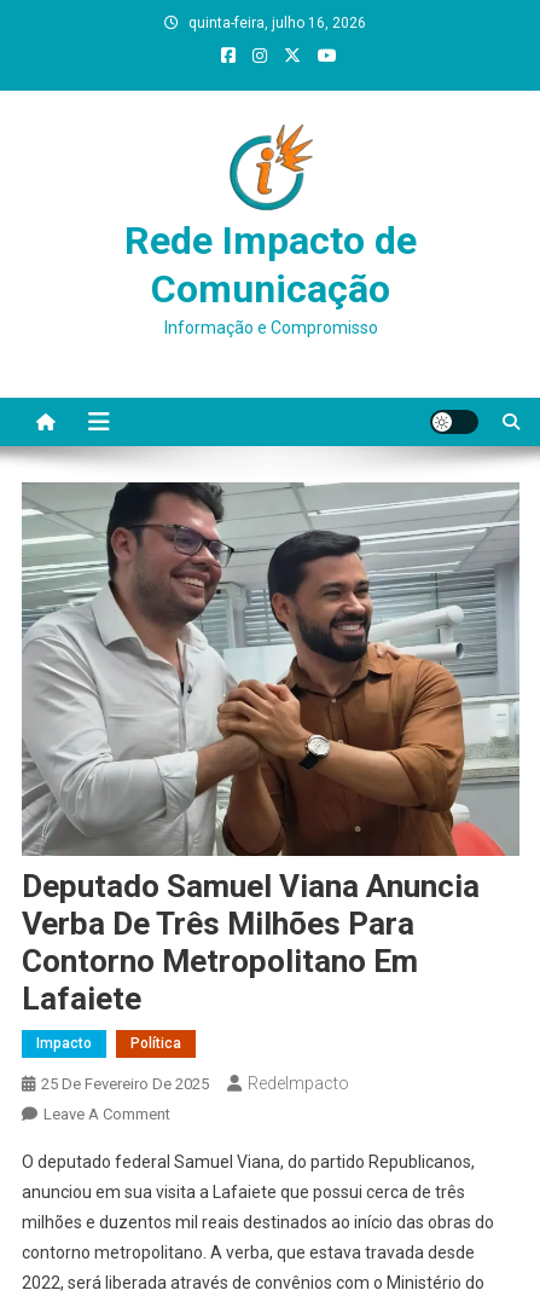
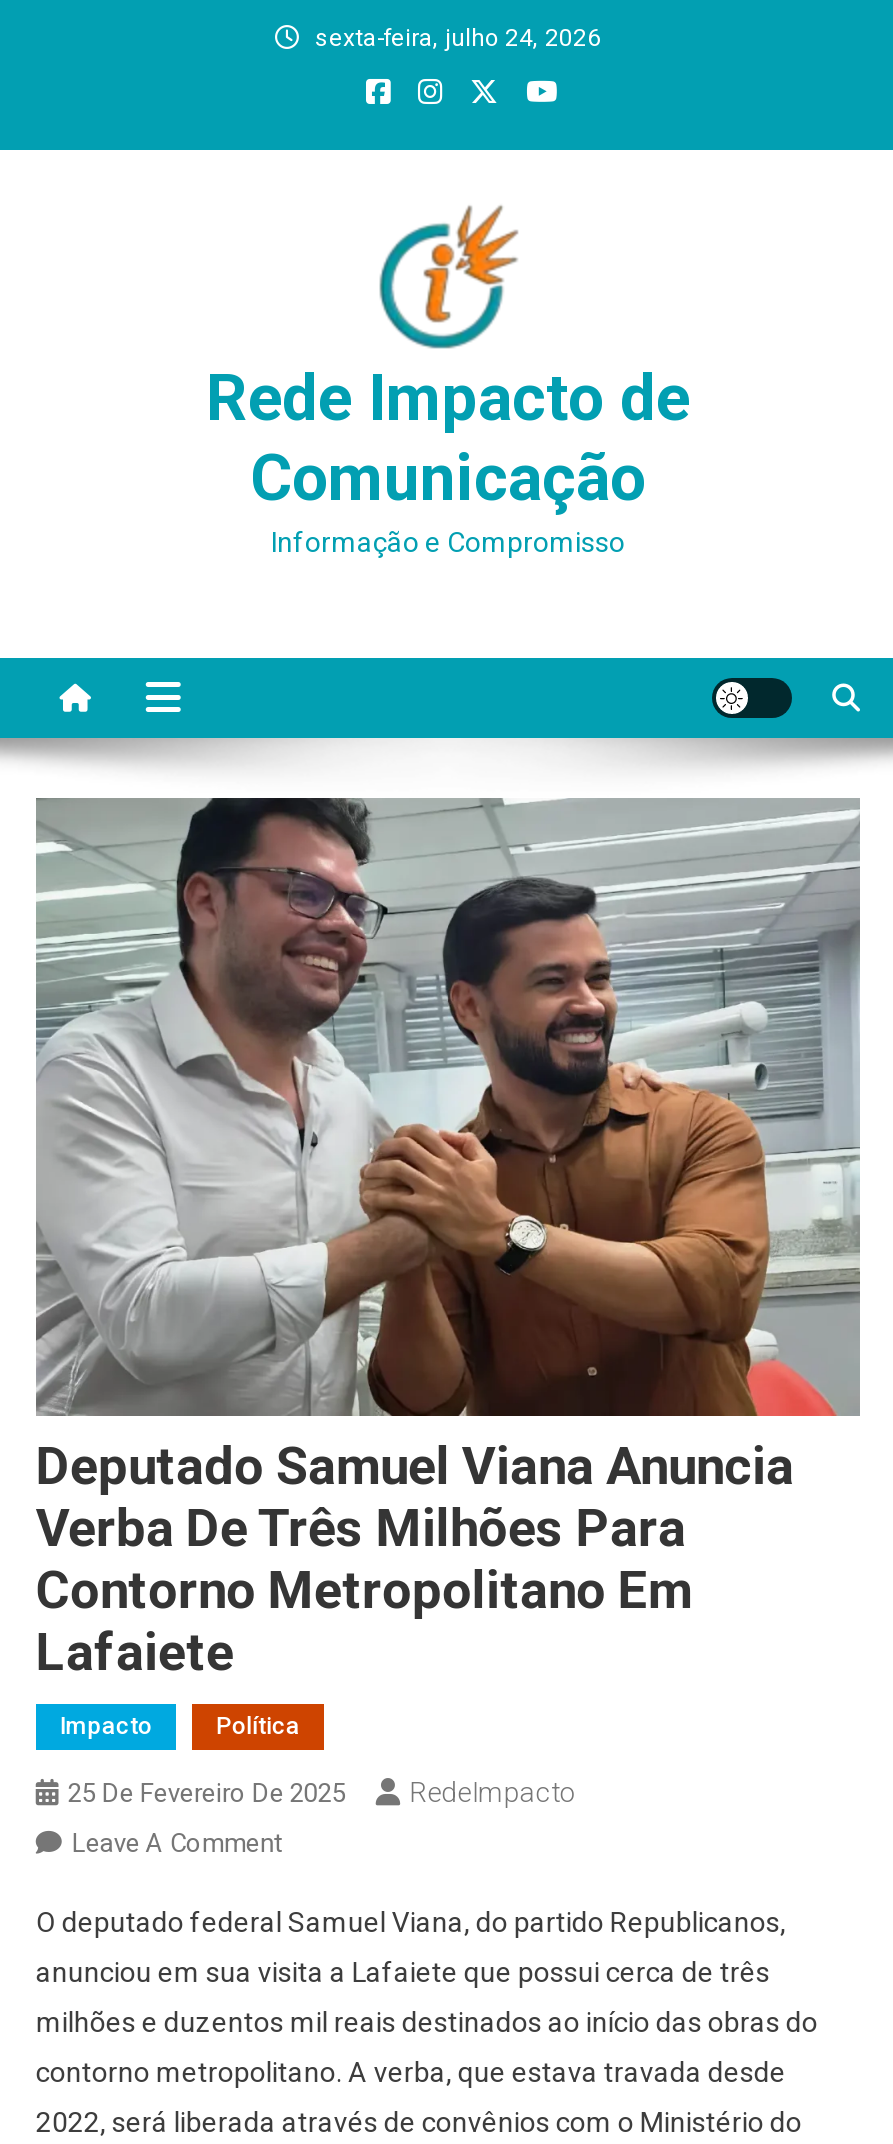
[188,15,365,31] quinta-feira, julho 16, 2026 -> [315,24,601,52] sexta-feira, julho 24, 2026

